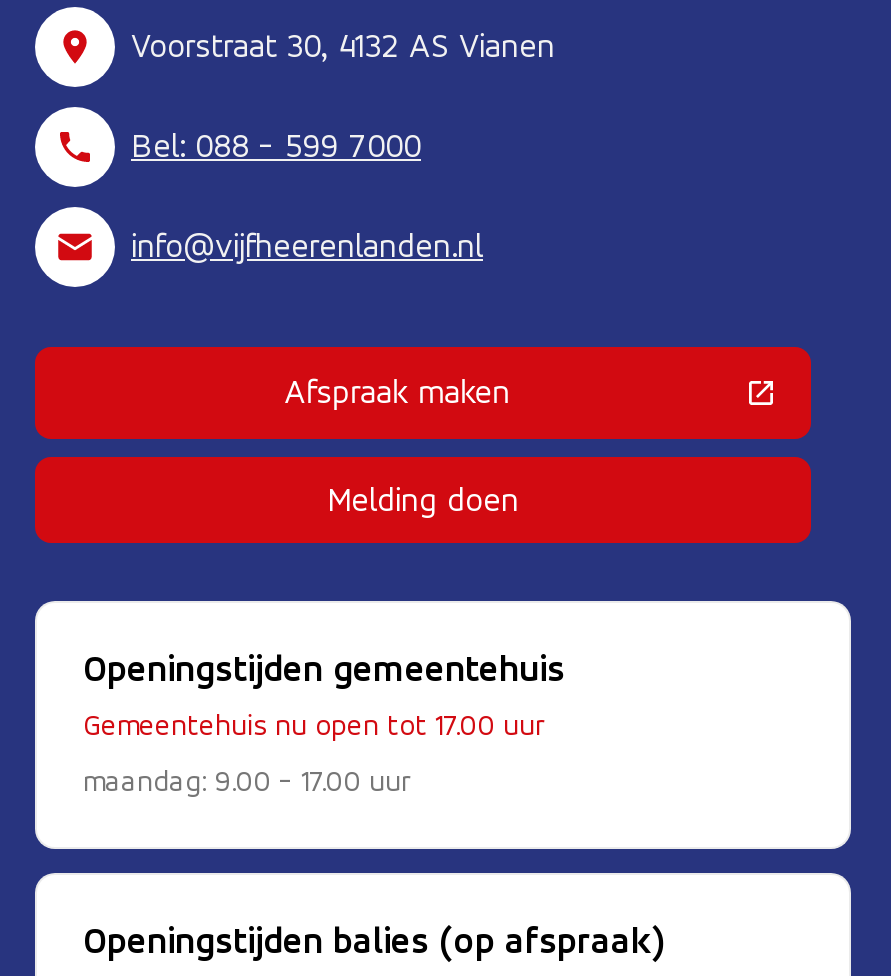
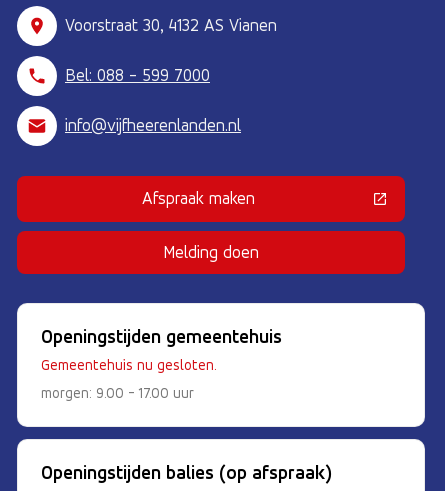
[83,708,545,744] Gemeentehuis nu open tot 17.00 uur -> [41,356,217,374] Gemeentehuis nu gesloten.
[83,764,411,800] maandag: 9.00 - 17.00 uur -> [41,384,194,402] morgen: 9.00 - 17.00 uur

